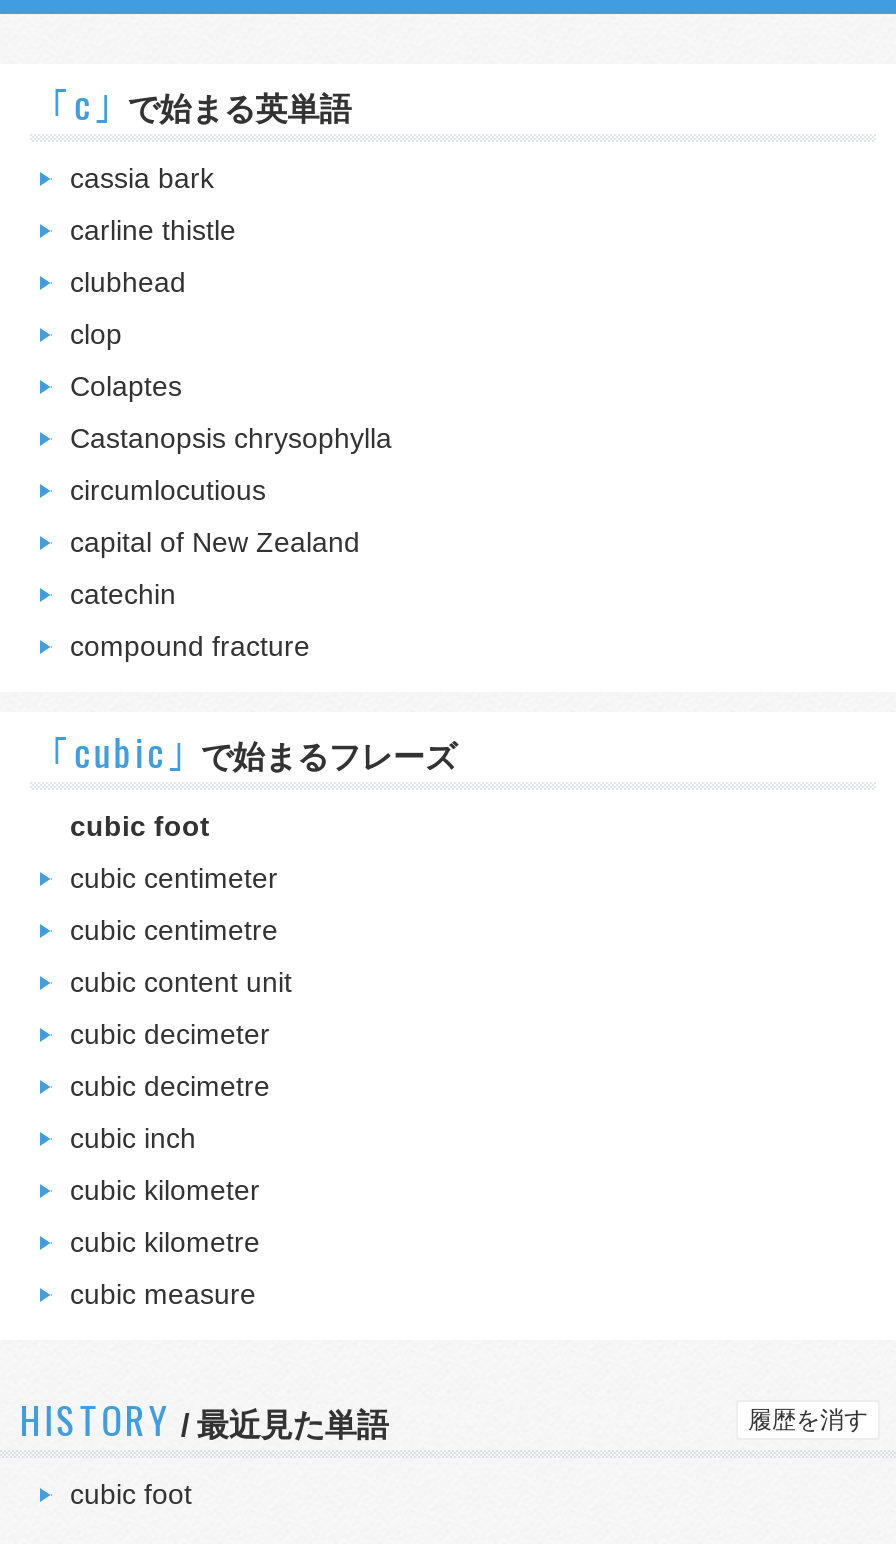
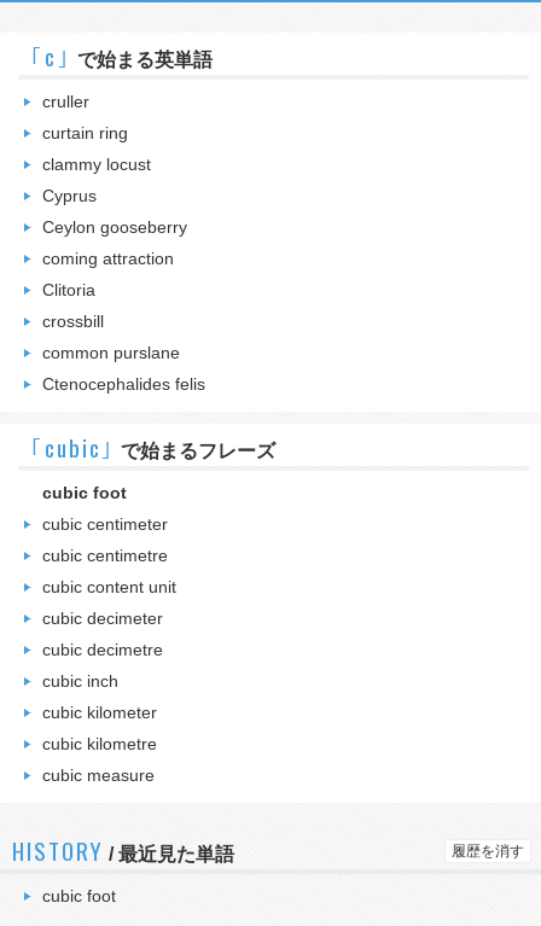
[70,162,214,194] cassia bark -> [42,92,89,111] cruller
[70,214,236,246] carline thistle -> [42,123,128,142] curtain ring
[70,266,186,298] clubhead -> [42,155,151,174] clammy locust
[70,318,122,350] clop -> [42,186,97,205] Cyprus
[70,370,182,402] Colaptes -> [42,217,187,237] Ceylon gooseberry
[70,422,392,454] Castanopsis chrysophylla -> [42,249,174,268] coming attraction
[70,474,266,506] circumlocutious -> [42,280,95,299] Clitoria
[70,526,360,558] capital of New Zealand -> [42,311,104,331] crossbill
[70,578,176,610] catechin -> [42,343,180,362] common purslane
[70,630,310,662] compound fracture -> [42,374,205,394] Ctenocephalides felis

